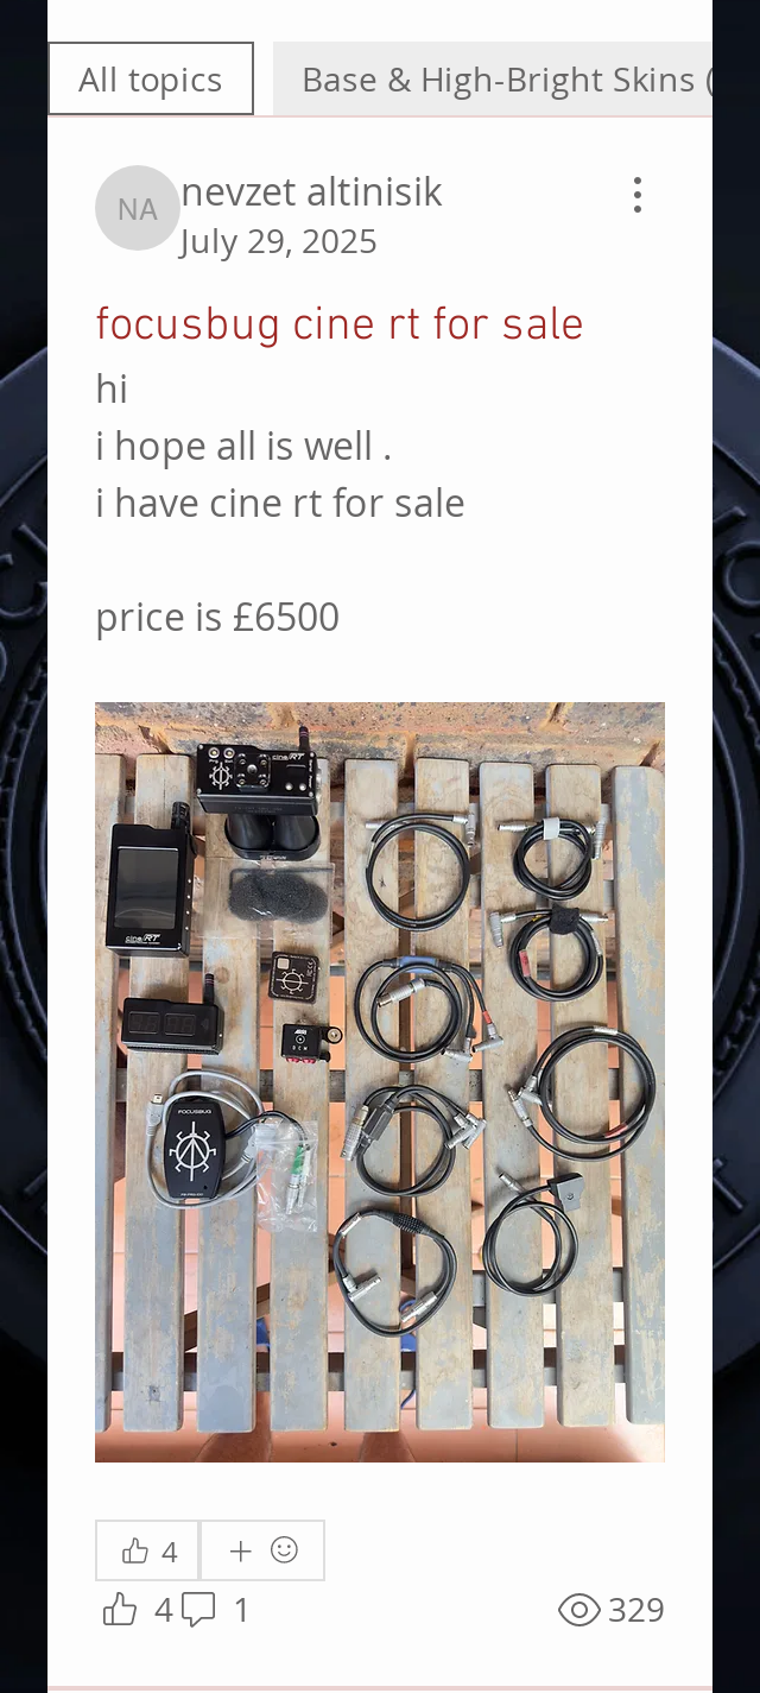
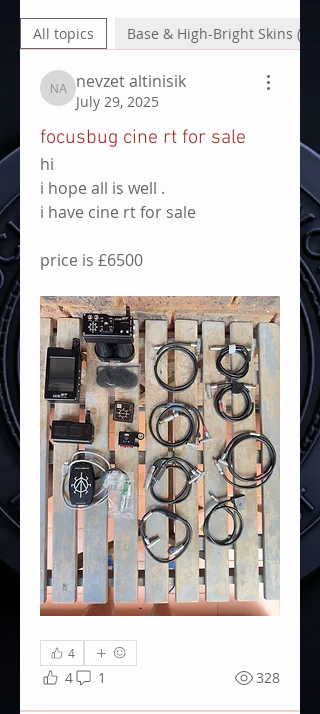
[608,1586,665,1631] 329 -> [256,668,280,687] 328

